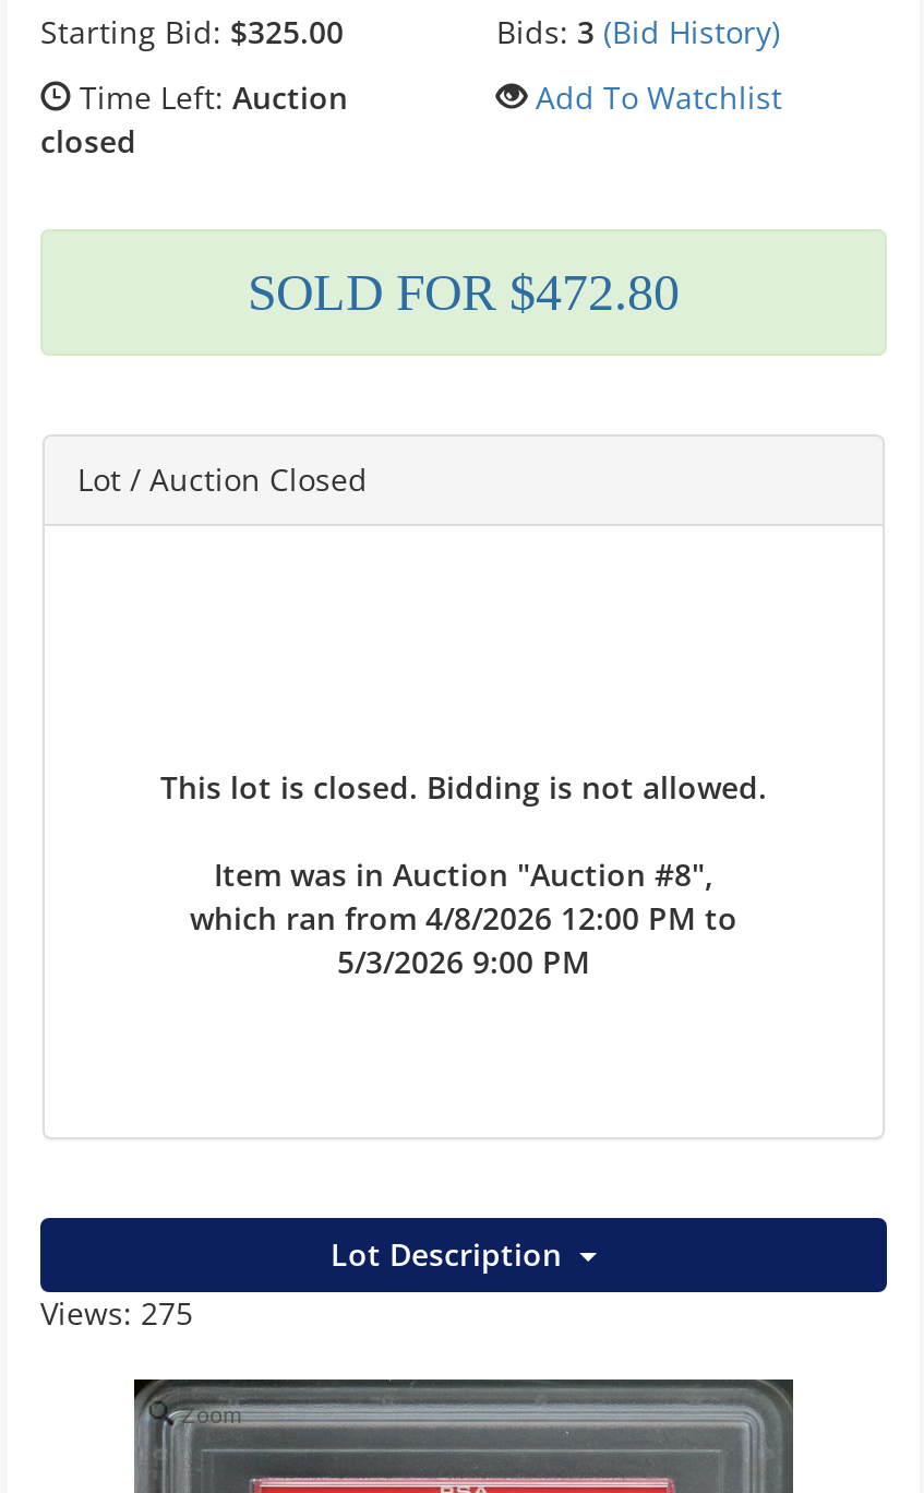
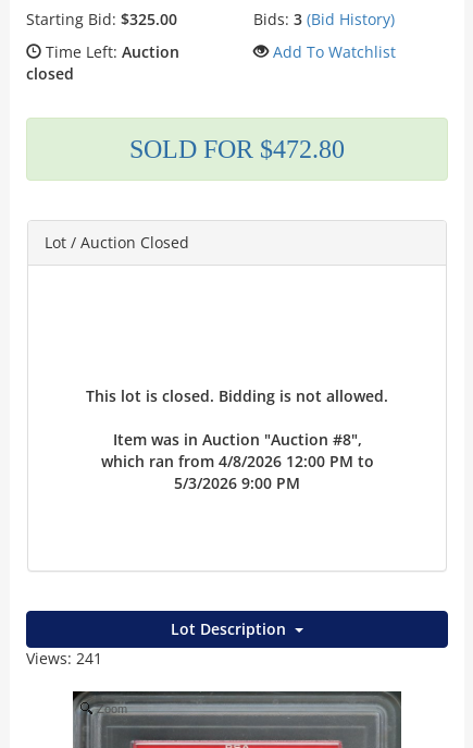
[40,1292,193,1334] Views: 275 -> [26,648,102,669] Views: 241

